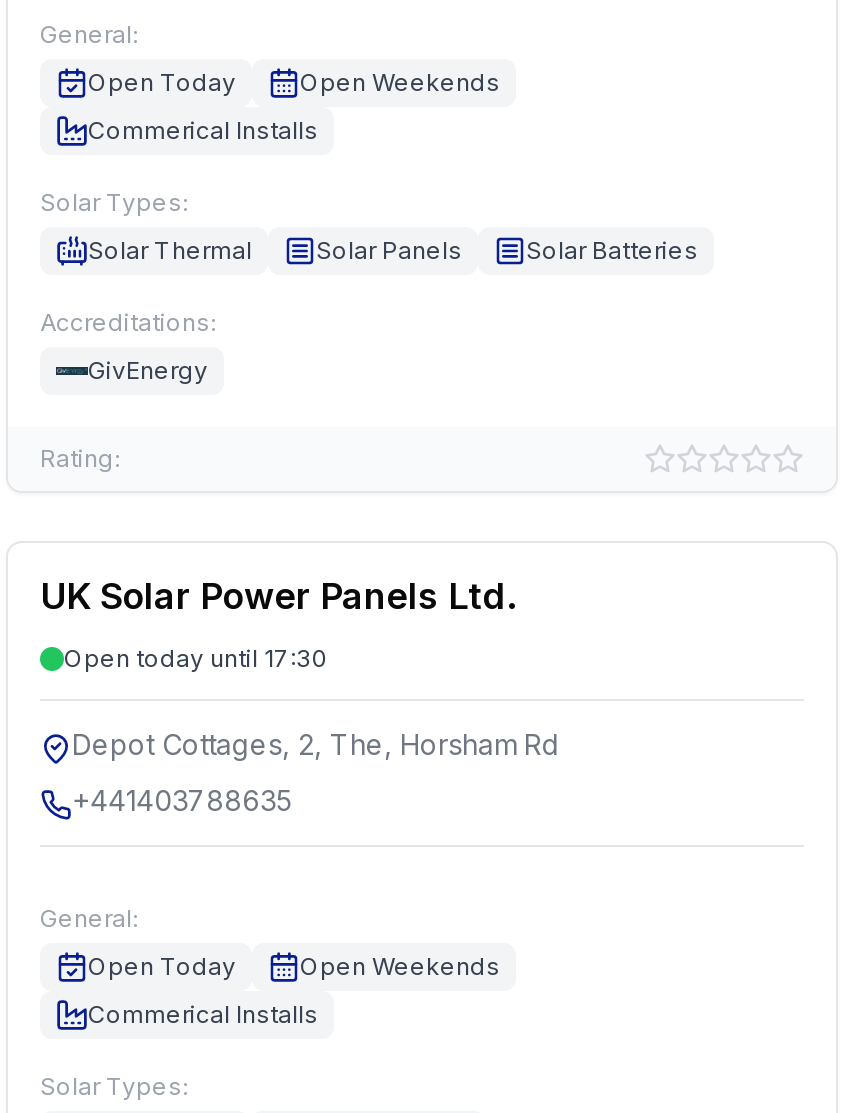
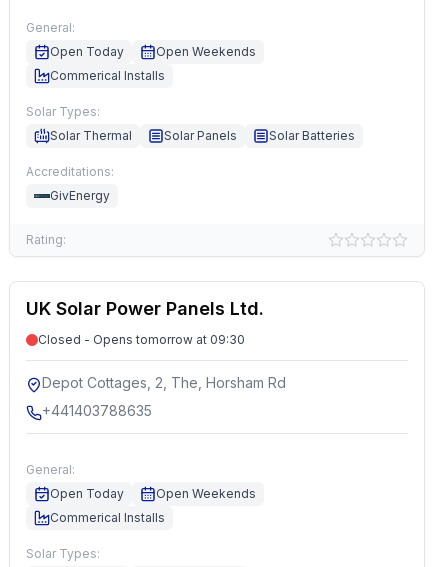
[64,643,328,673] Open today until 17:30 -> [38,332,245,347] Closed - Opens tomorrow at 09:30

